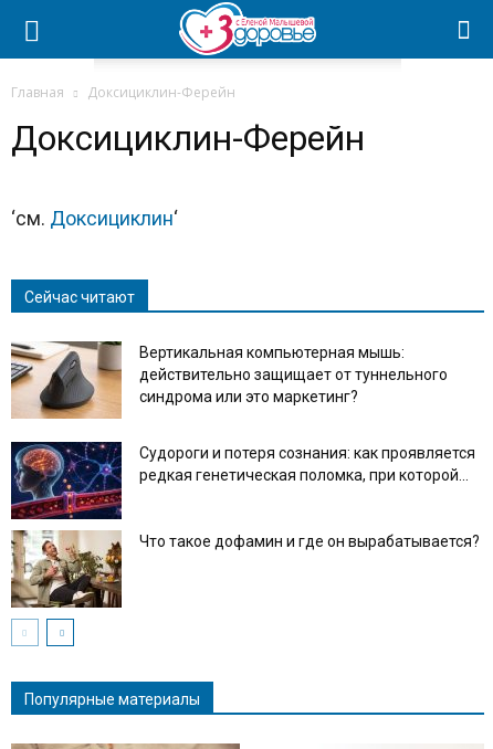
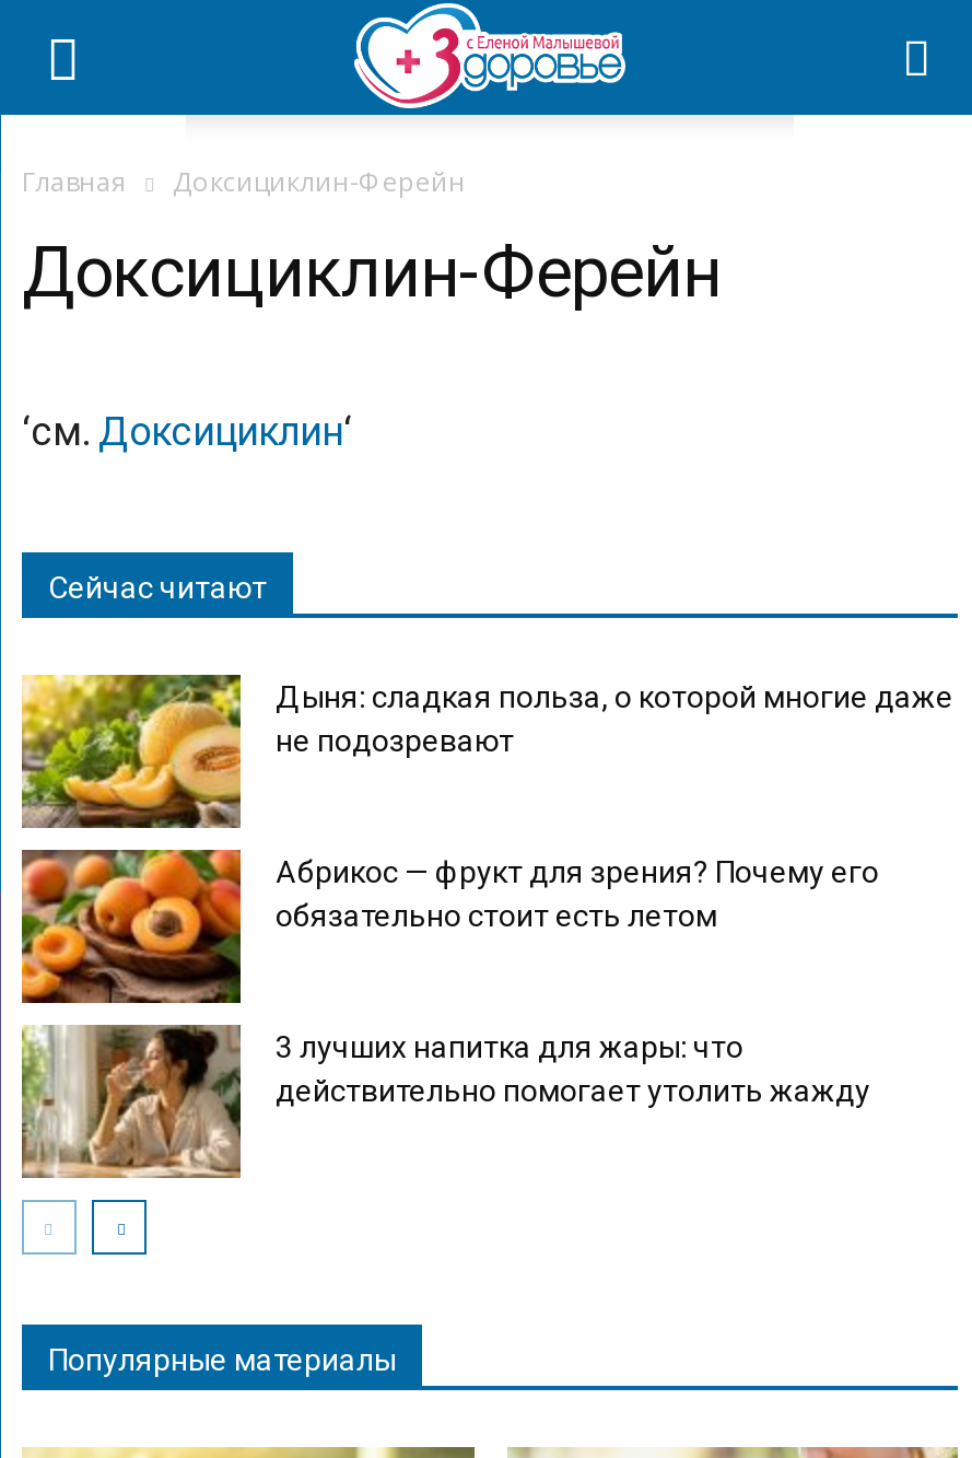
[10,341,448,420] [image] | Вертикальная компьютерная мышь: | действительно защищает от туннельного | синдрома или это маркетинг? -> [22,673,953,830] [image] | Дыня: сладкая польза, о которой многие даже | не подозревают
[10,441,475,520] [image] | Судороги и потеря сознания: как проявляется | редкая генетическая поломка, при которой... -> [20,848,879,1005] [image] | Абрикос — фрукт для зрения? Почему его | обязательно стоит есть летом
[11,530,480,609] [image] | Что такое дофамин и где он вырабатывается? -> [22,1025,870,1180] [image] | 3 лучших напитка для жары: что | действительно помогает утолить жажду

